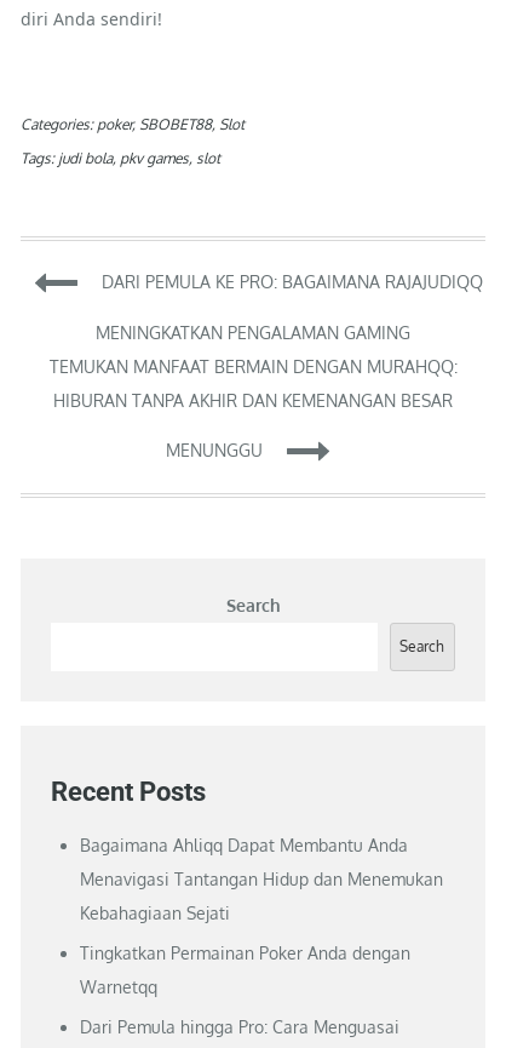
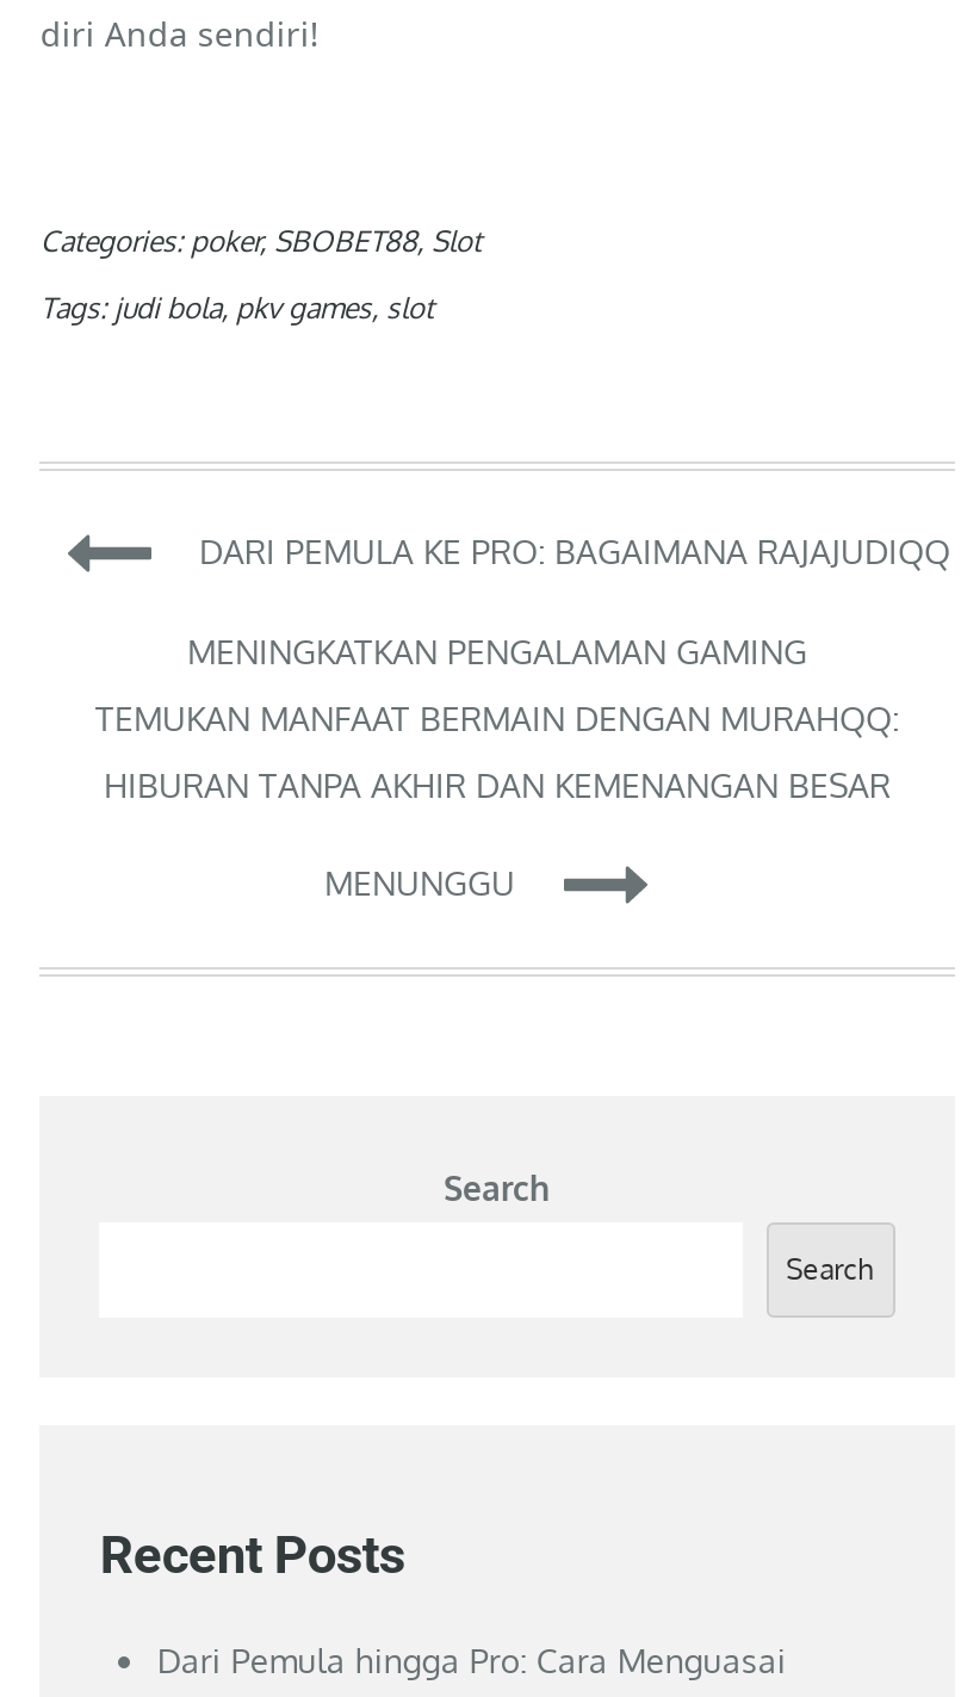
[80,835,444,997] Bagaimana Ahliqq Dapat Membantu Anda | Menavigasi Tantangan Hidup dan Menemukan | Kebahagiaan Sejati | Tingkatkan Permainan Poker Anda dengan | Warnetqq -> none

